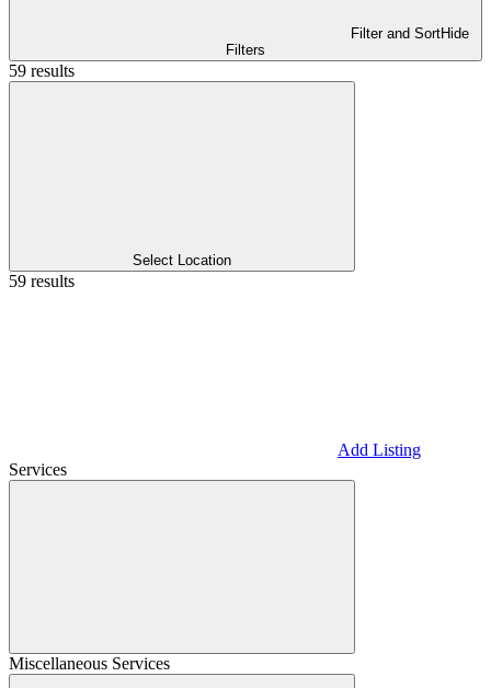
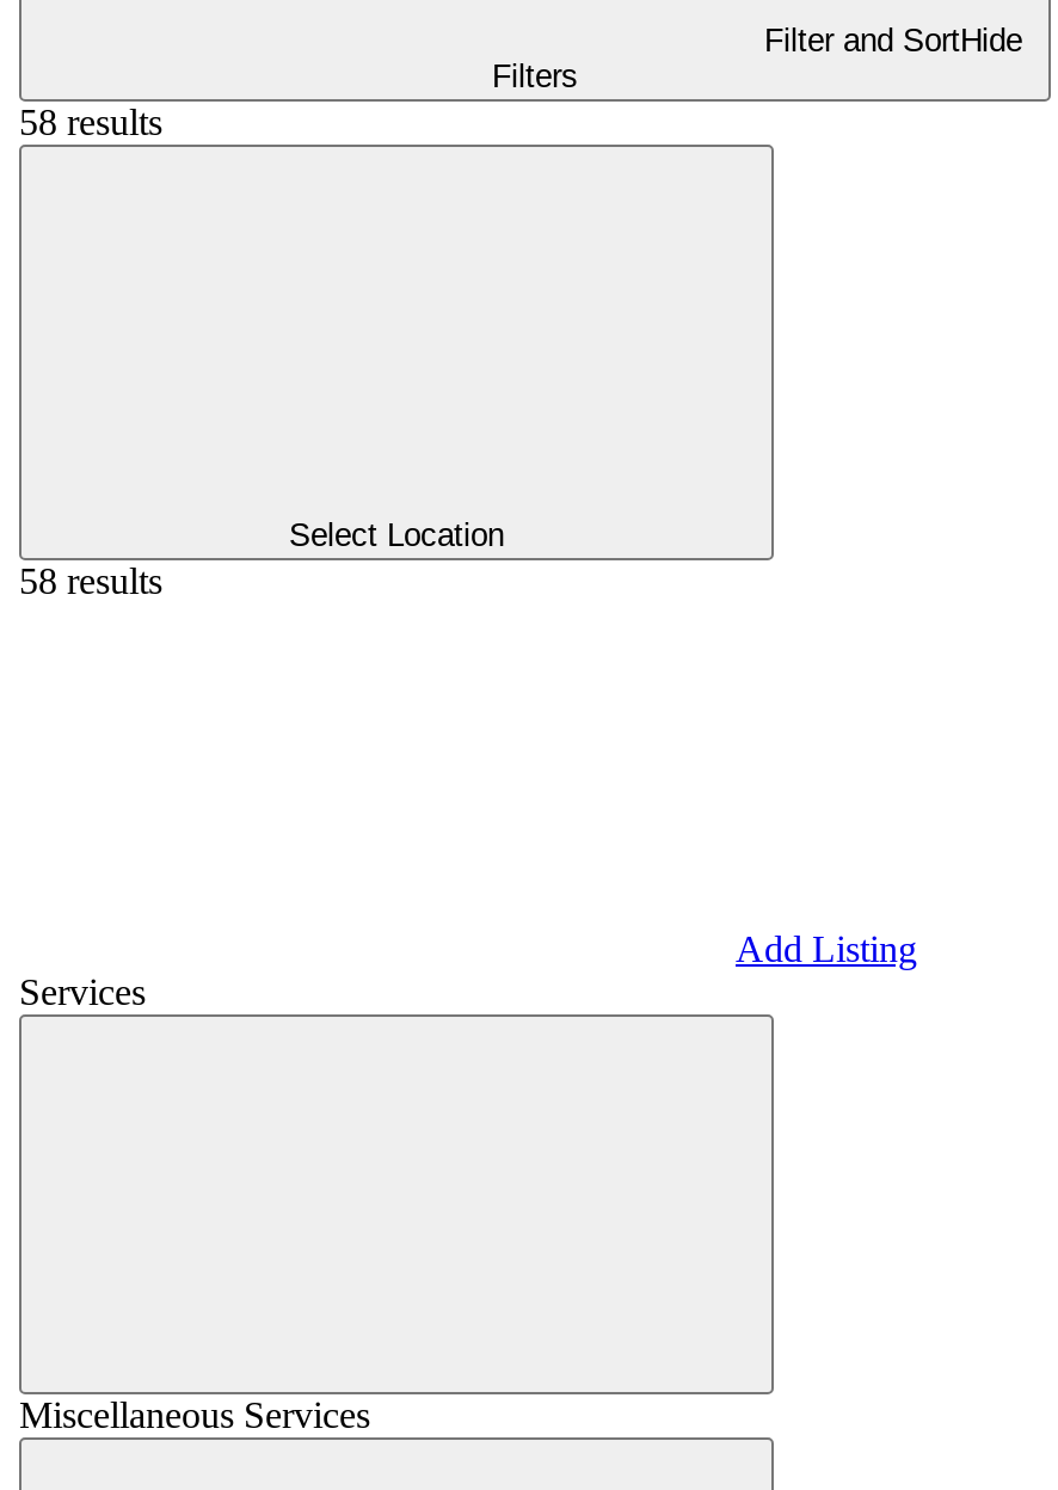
[9,61,75,80] 59 results -> [19,102,162,142] 58 results
[9,272,75,290] 59 results -> [19,560,162,601] 58 results

